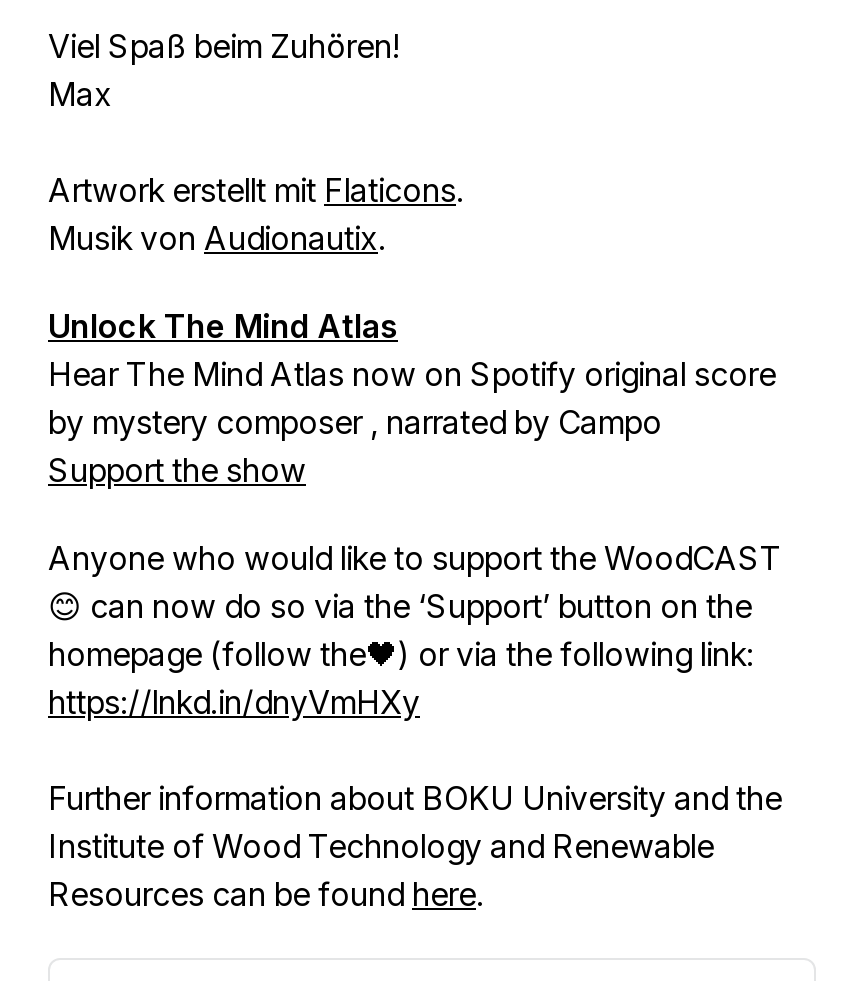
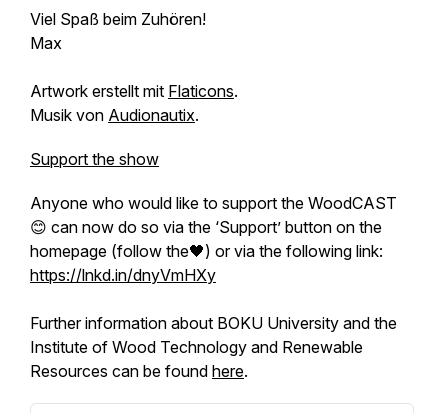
[48,306,776,442] Unlock The Mind Atlas | Hear The Mind Atlas now on Spotify original score | by mystery composer , narrated by Campo -> none

